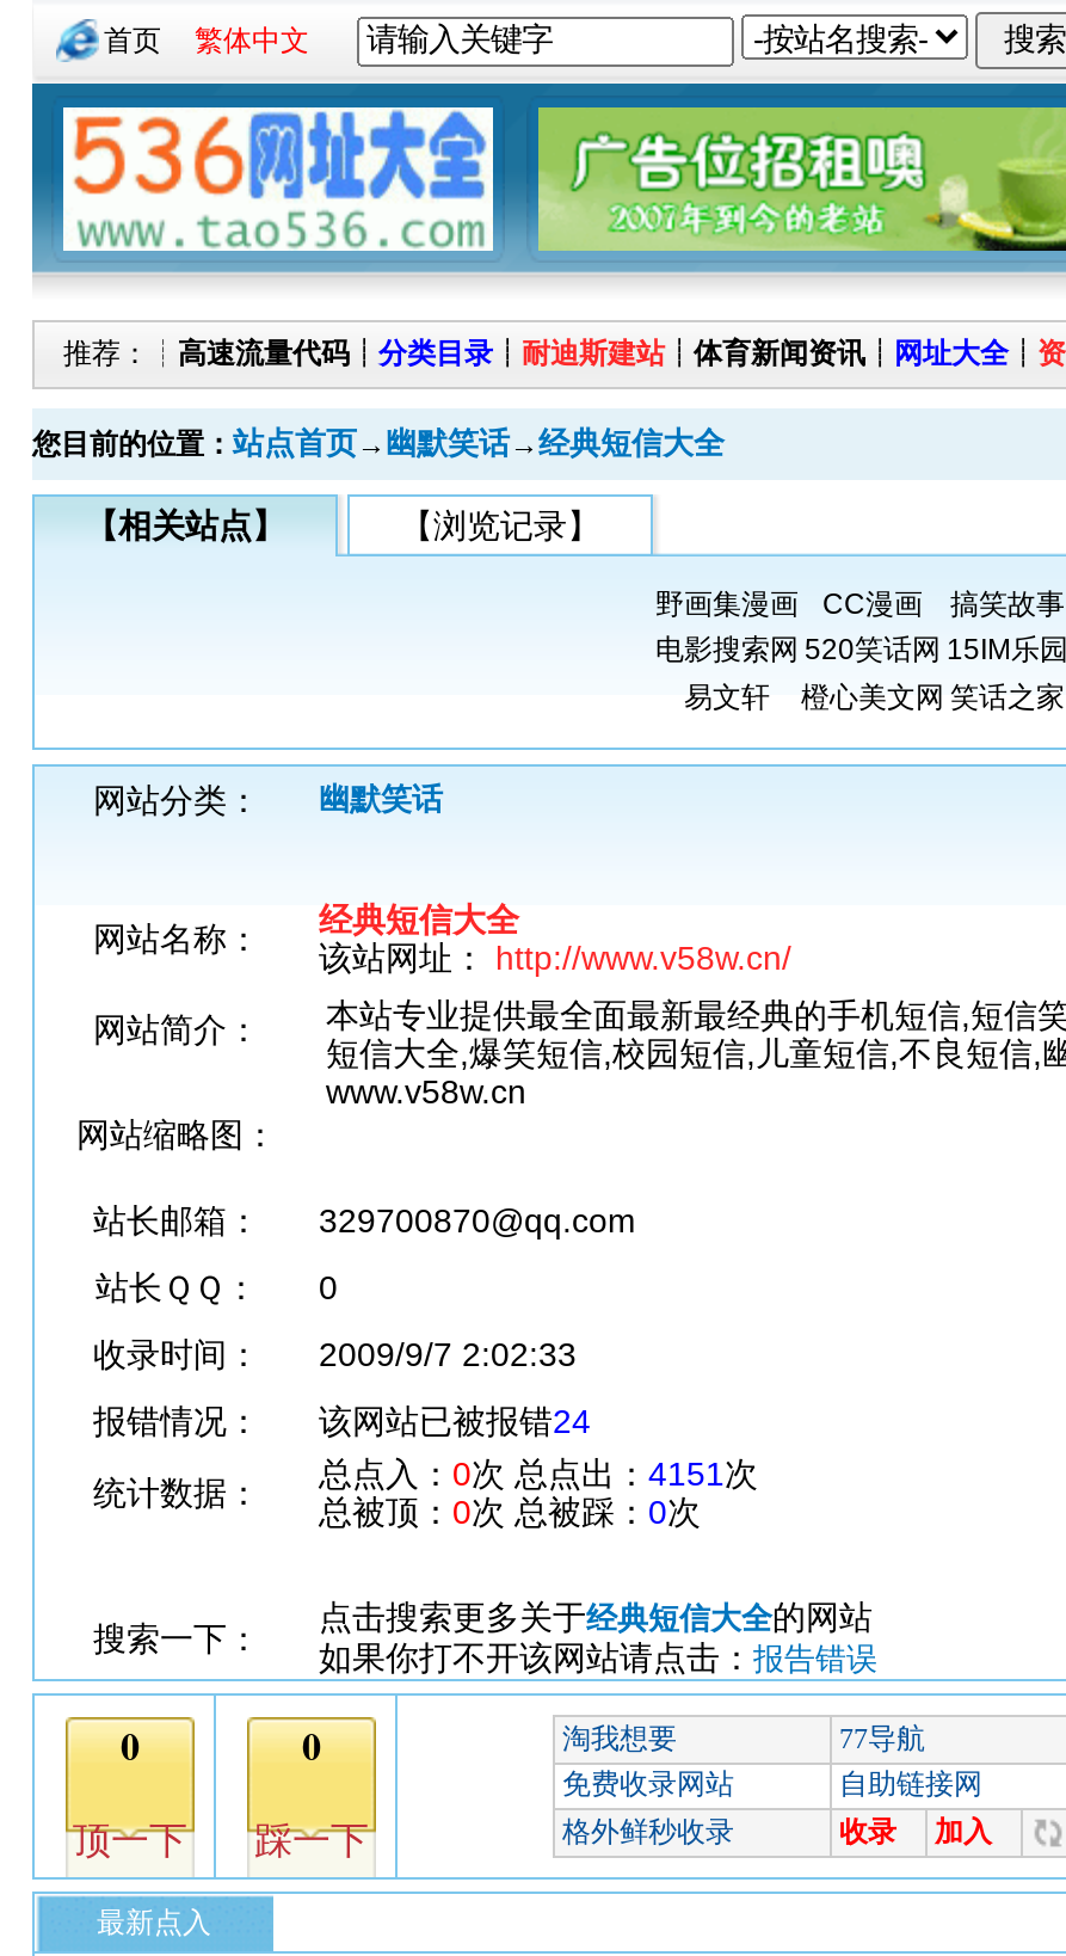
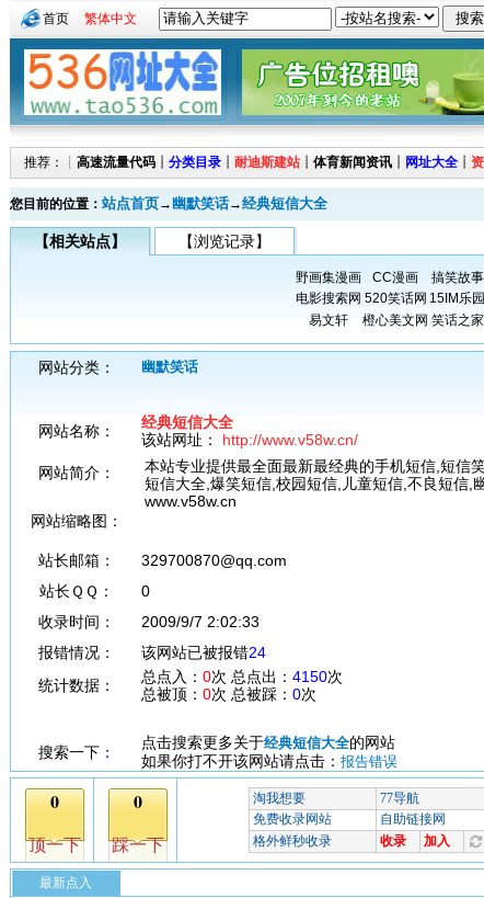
[319,1454,758,1493] 总点入：0次 总点出：4151次 -> [141,668,343,685] 总点入：0次 总点出：4150次

